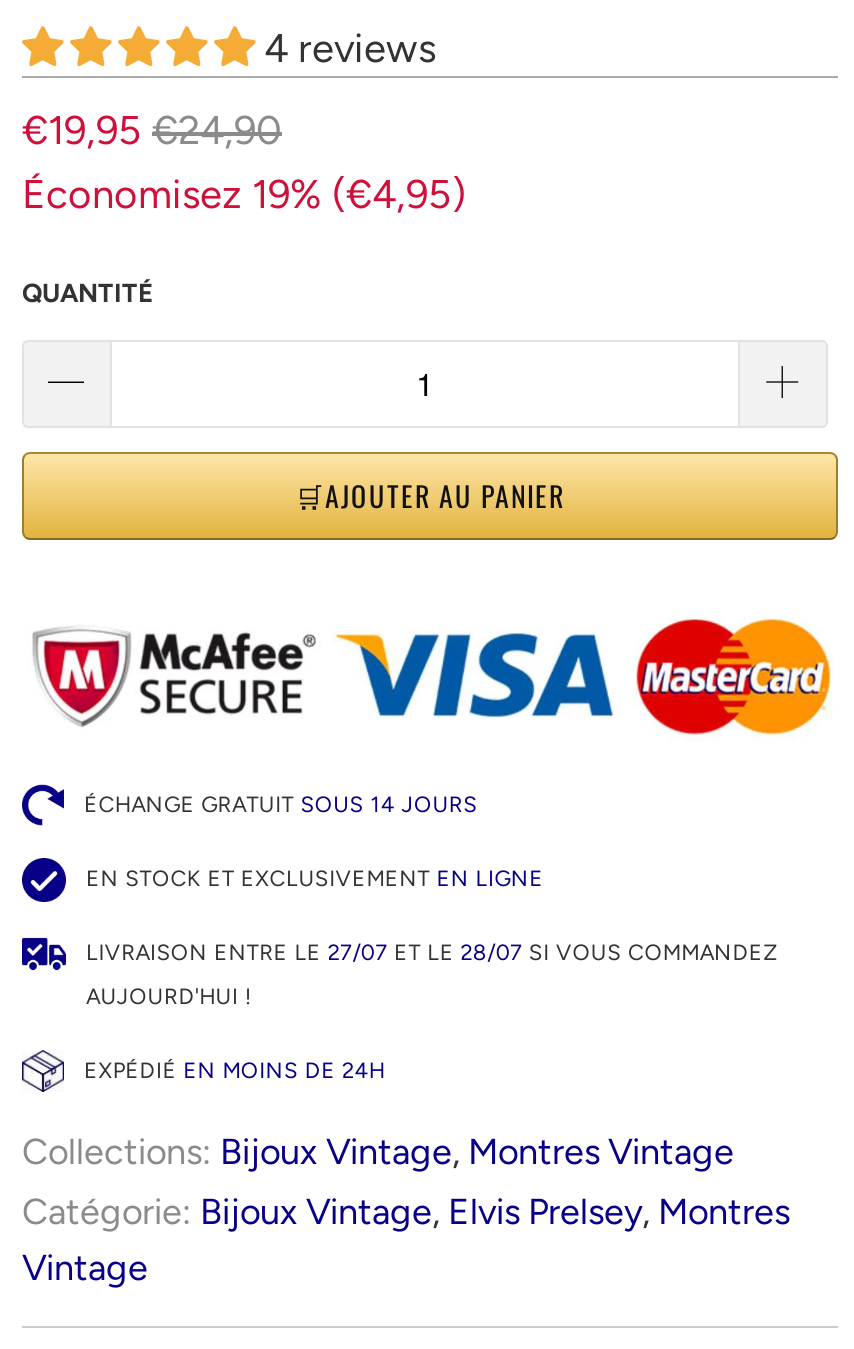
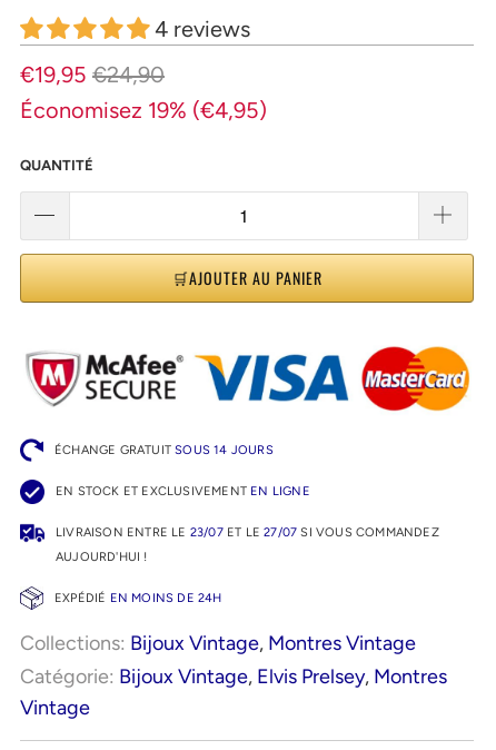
[86,939,778,965] LIVRAISON ENTRE LE 27/07 ET LE 28/07 SI VOUS COMMANDEZ -> [56,525,439,539] LIVRAISON ENTRE LE 23/07 ET LE 27/07 SI VOUS COMMANDEZ

